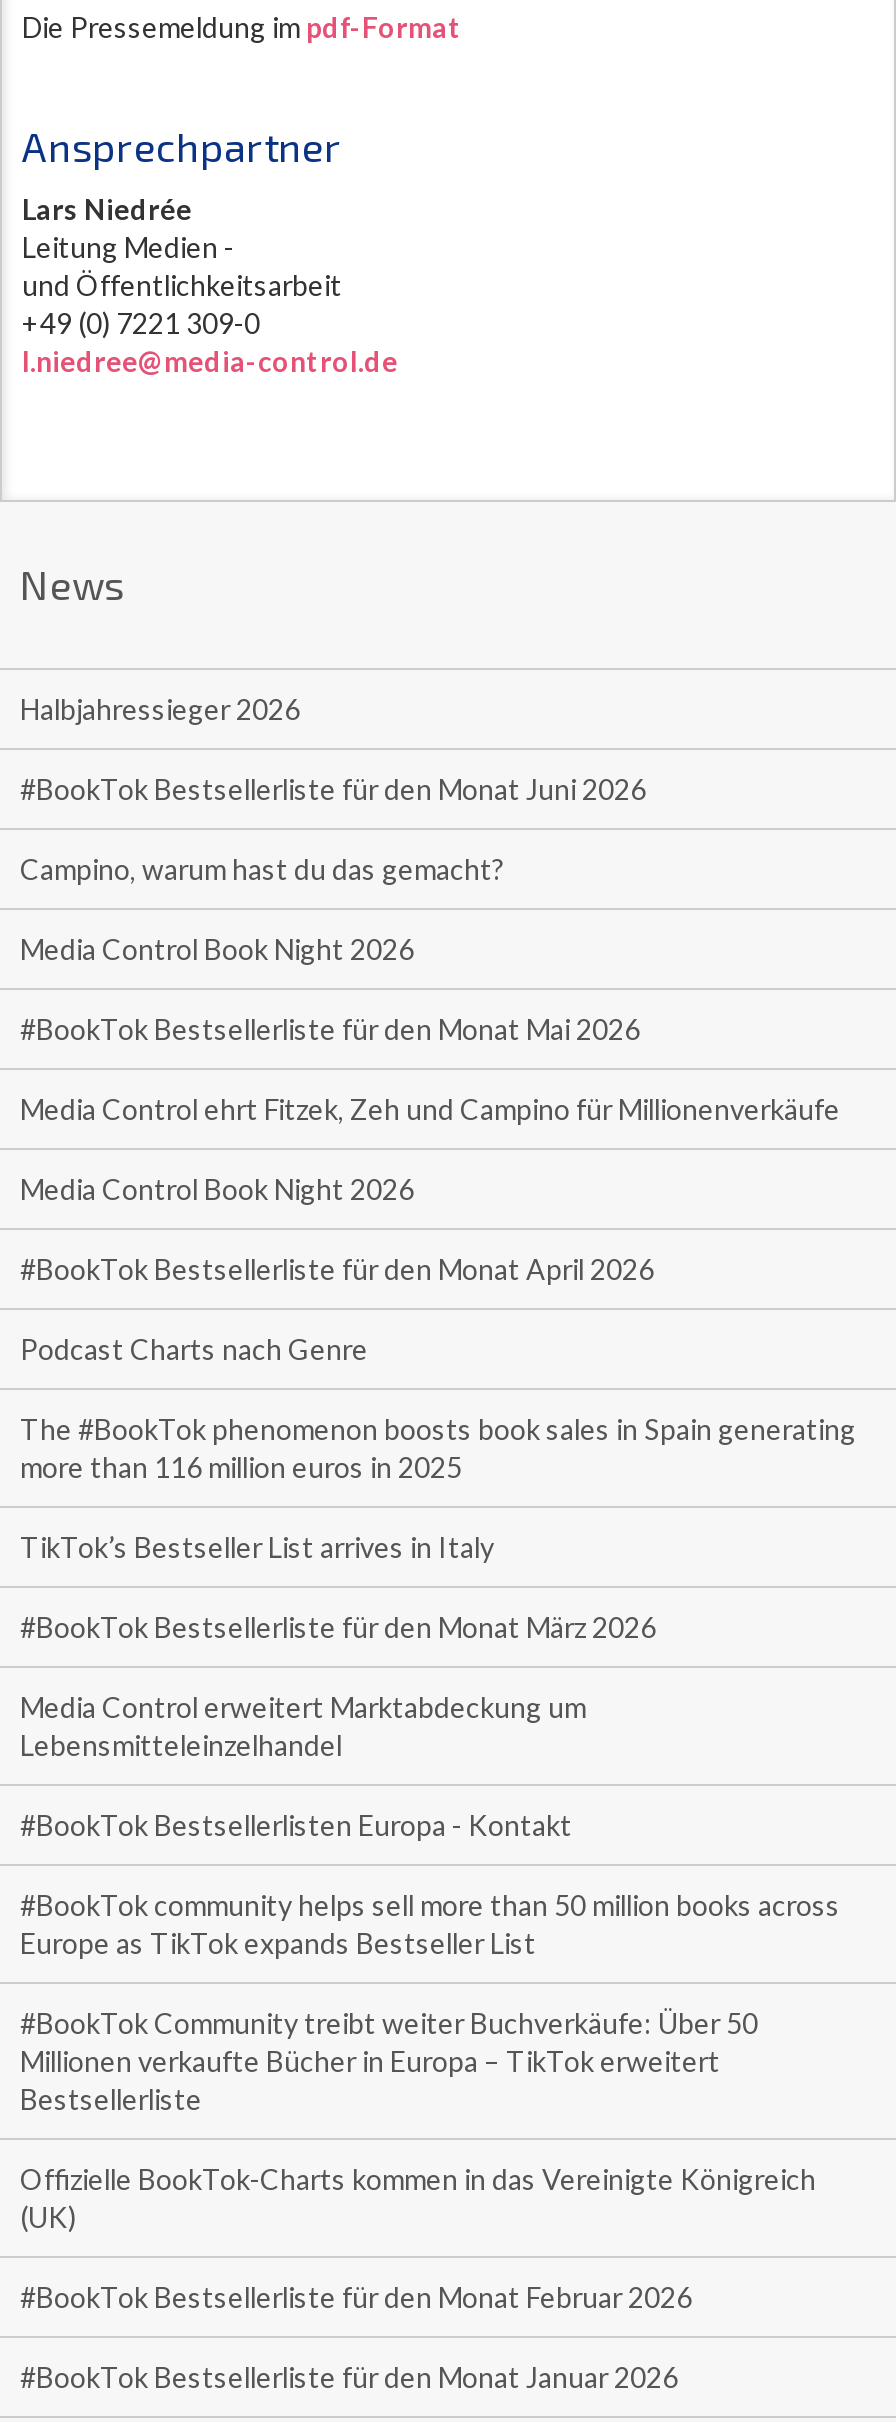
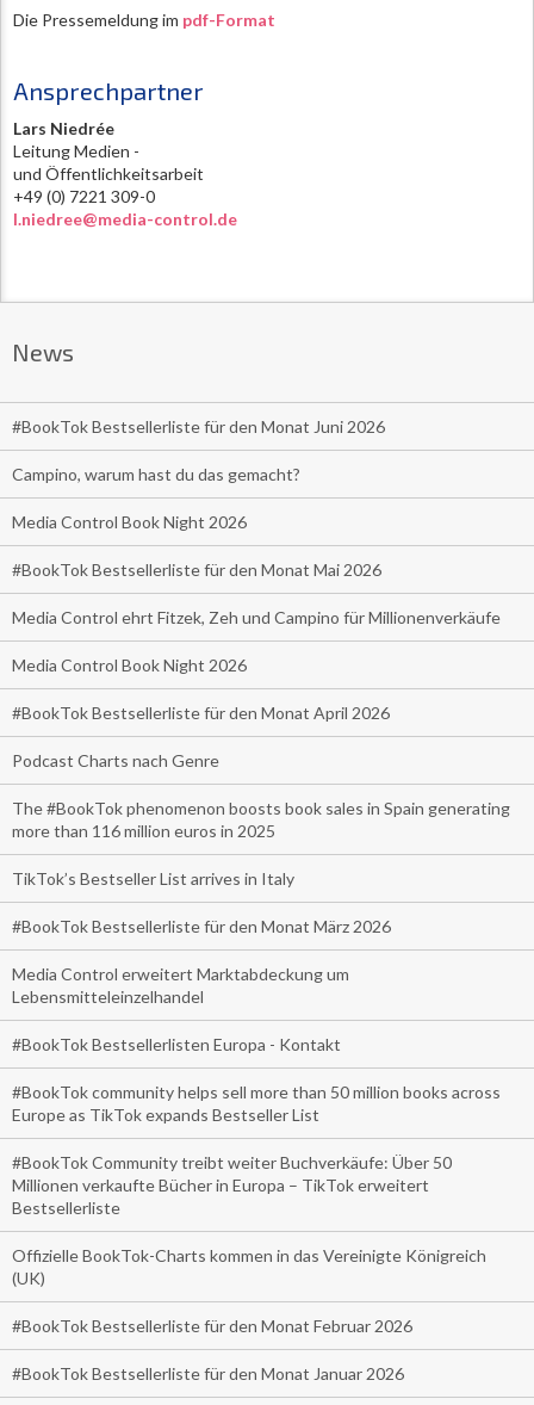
[20,692,300,726] Halbjahressieger 2026 -> none

